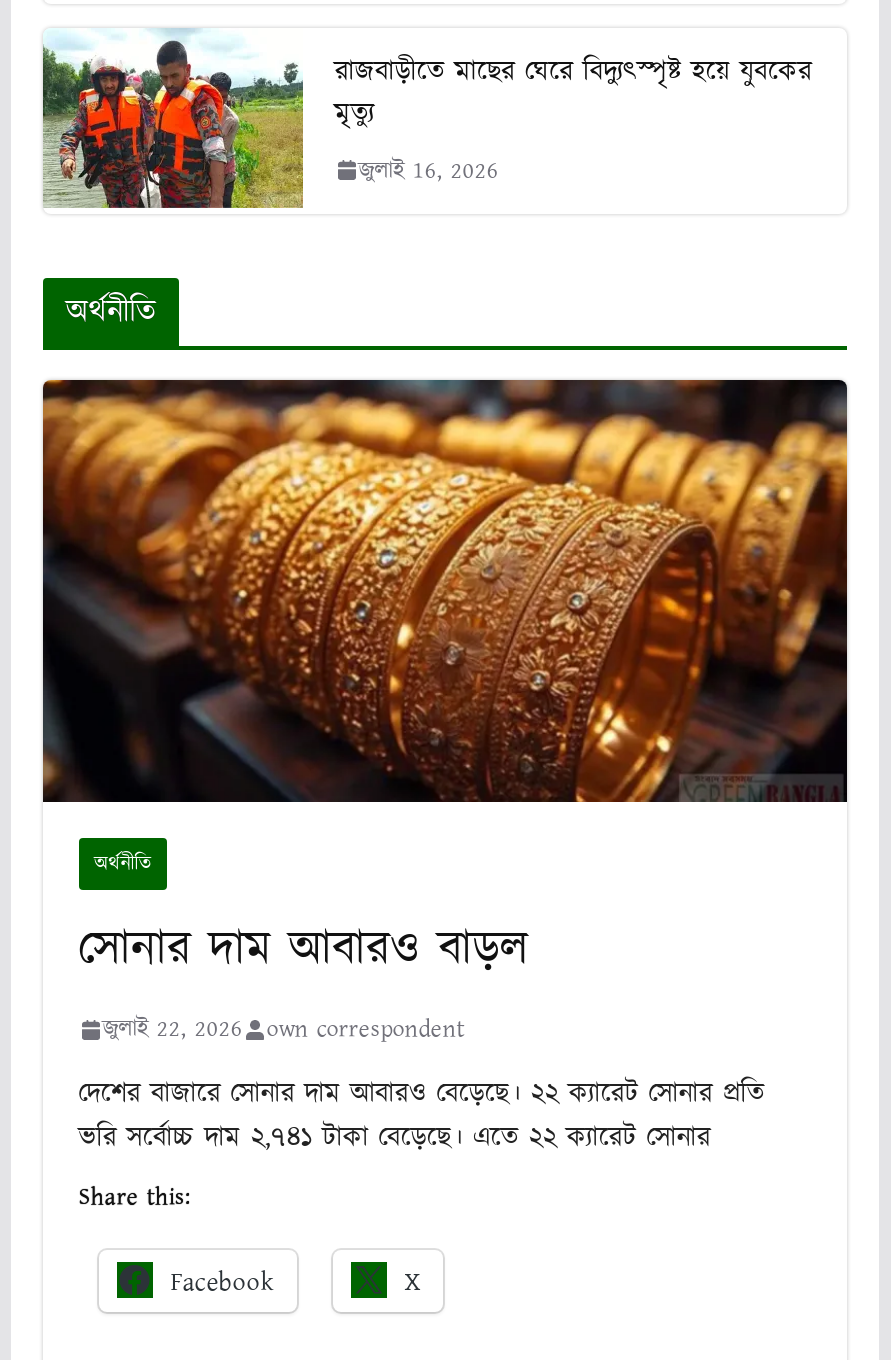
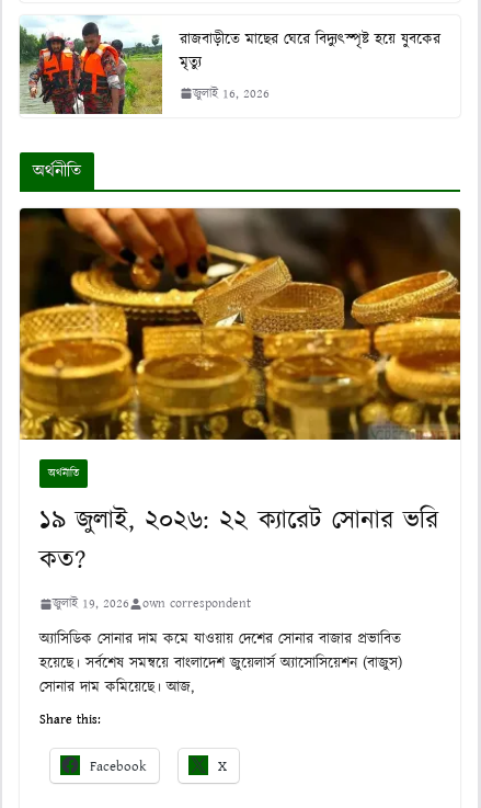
[41,378,849,804] [image] -> [19,207,461,441] [image]
[78,917,528,1047] সোনার দাম আবারও বাড়ল | জুলাই 22, 2026 -> [39,503,438,613] ১৯ জুলাই, ২০২৬: ২২ ক্যারেট সোনার ভরি | কত? | জুলাই 19, 2026
[78,1075,764,1159] দেশের বাজারে সোনার দাম আবারও বেড়েছে। ২২ ক্যারেট সোনার প্রতি | ভরি সর্বোচ্চ দাম ২,৭৪১ টাকা বেড়েছে। এতে ২২ ক্যারেট সোনার -> [39,629,402,699] অ্যাসিডিক সোনার দাম কমে যাওয়ায় দেশের সোনার বাজার প্রভাবিত | হয়েছে। সর্বশেষ সমন্বয়ে বাংলাদেশ জুয়েলার্স অ্যাসোসিয়েশন (বাজুস) | সোনার দাম কমিয়েছে। আজ,

